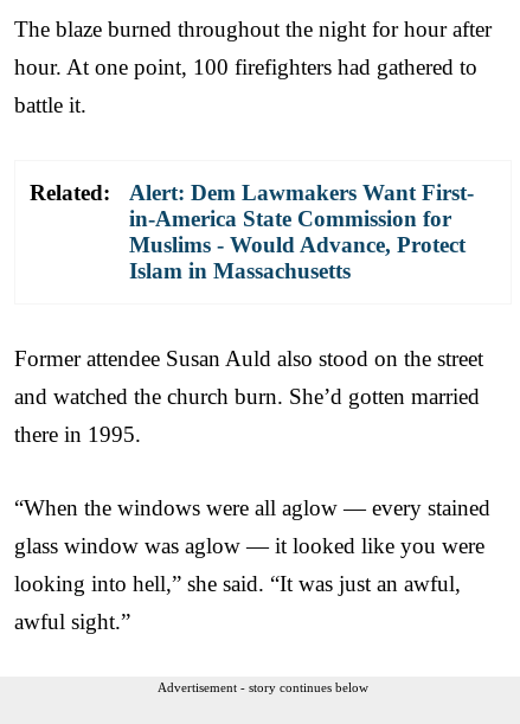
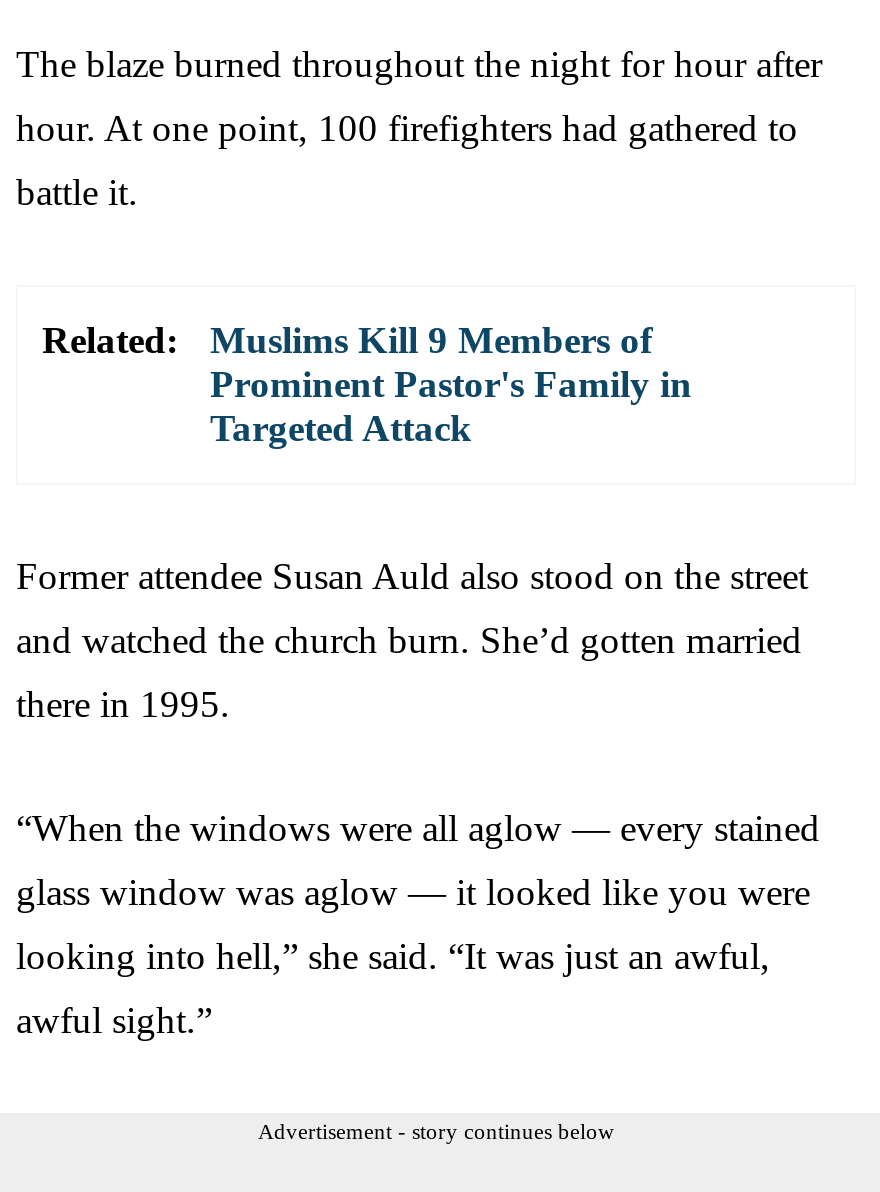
[129,180,474,283] Alert: Dem Lawmakers Want First- | in-America State Commission for | Muslims - Would Advance, Protect | Islam in Massachusetts -> [210,319,692,449] Muslims Kill 9 Members of | Prominent Pastor's Family in | Targeted Attack

